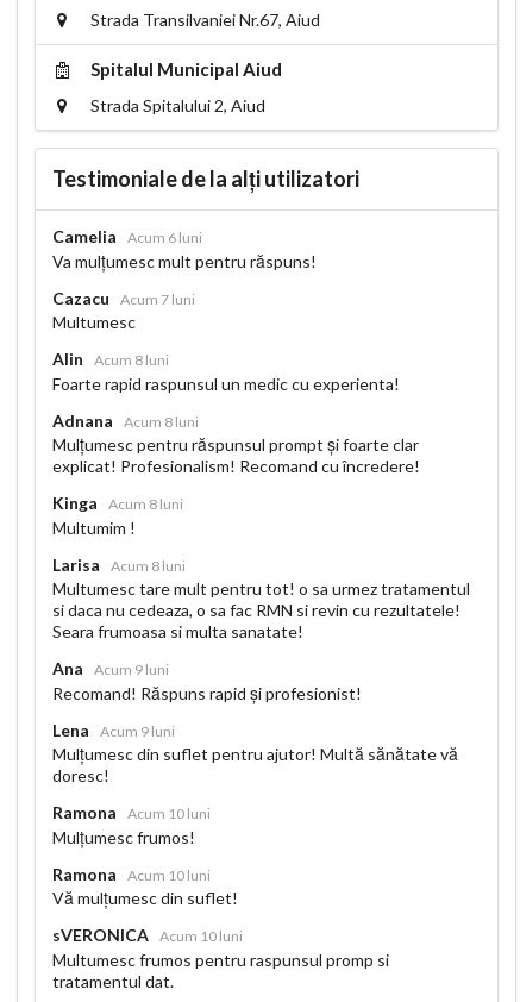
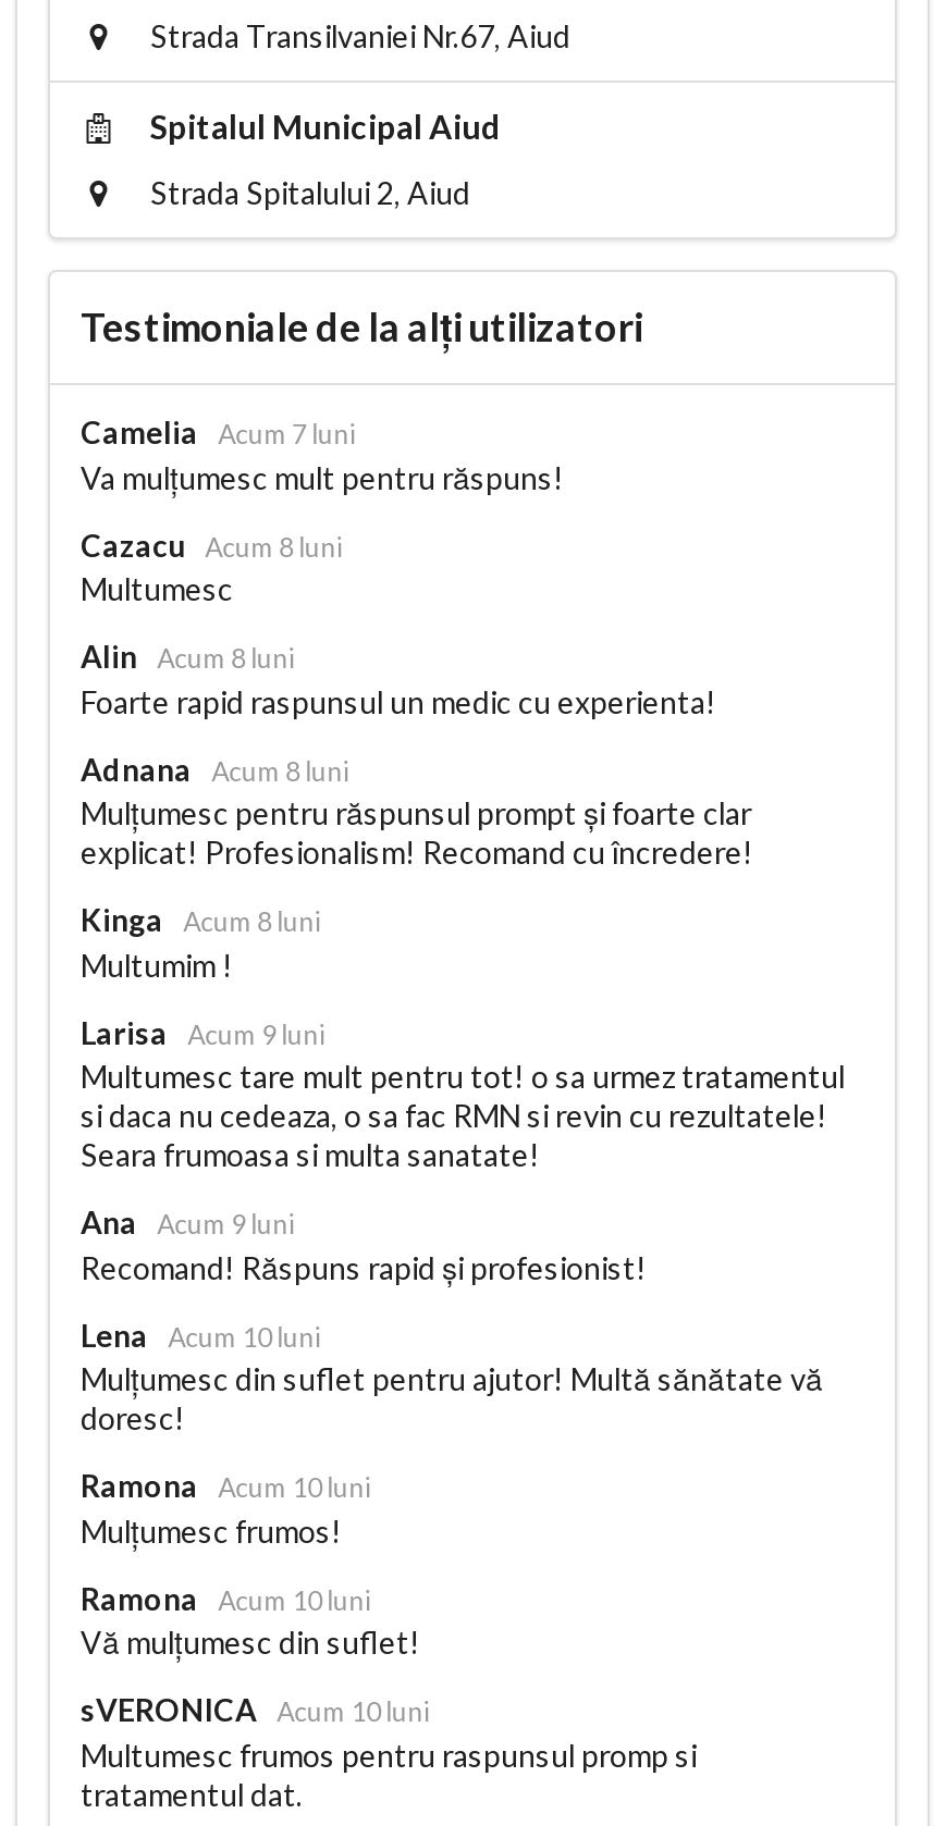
[52,226,202,246] Camelia Acum 6 luni -> [81,414,355,451] Camelia Acum 7 luni
[52,288,195,308] Cazacu Acum 7 luni -> [81,526,342,563] Cazacu Acum 8 luni
[52,554,186,574] Larisa Acum 8 luni -> [81,1013,325,1050] Larisa Acum 9 luni
[52,719,175,740] Lena Acum 9 luni -> [81,1316,320,1353] Lena Acum 10 luni

